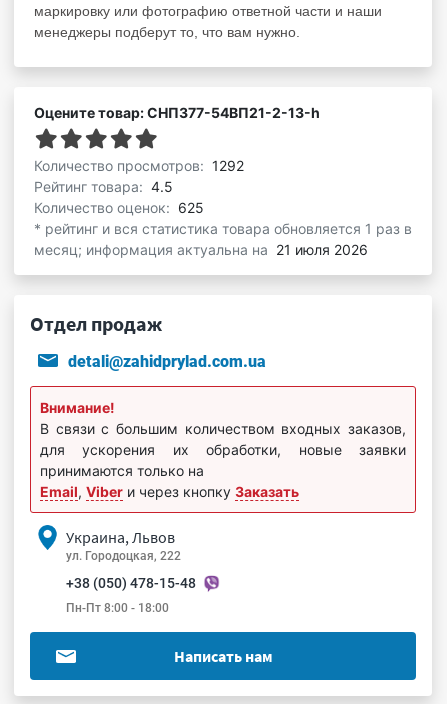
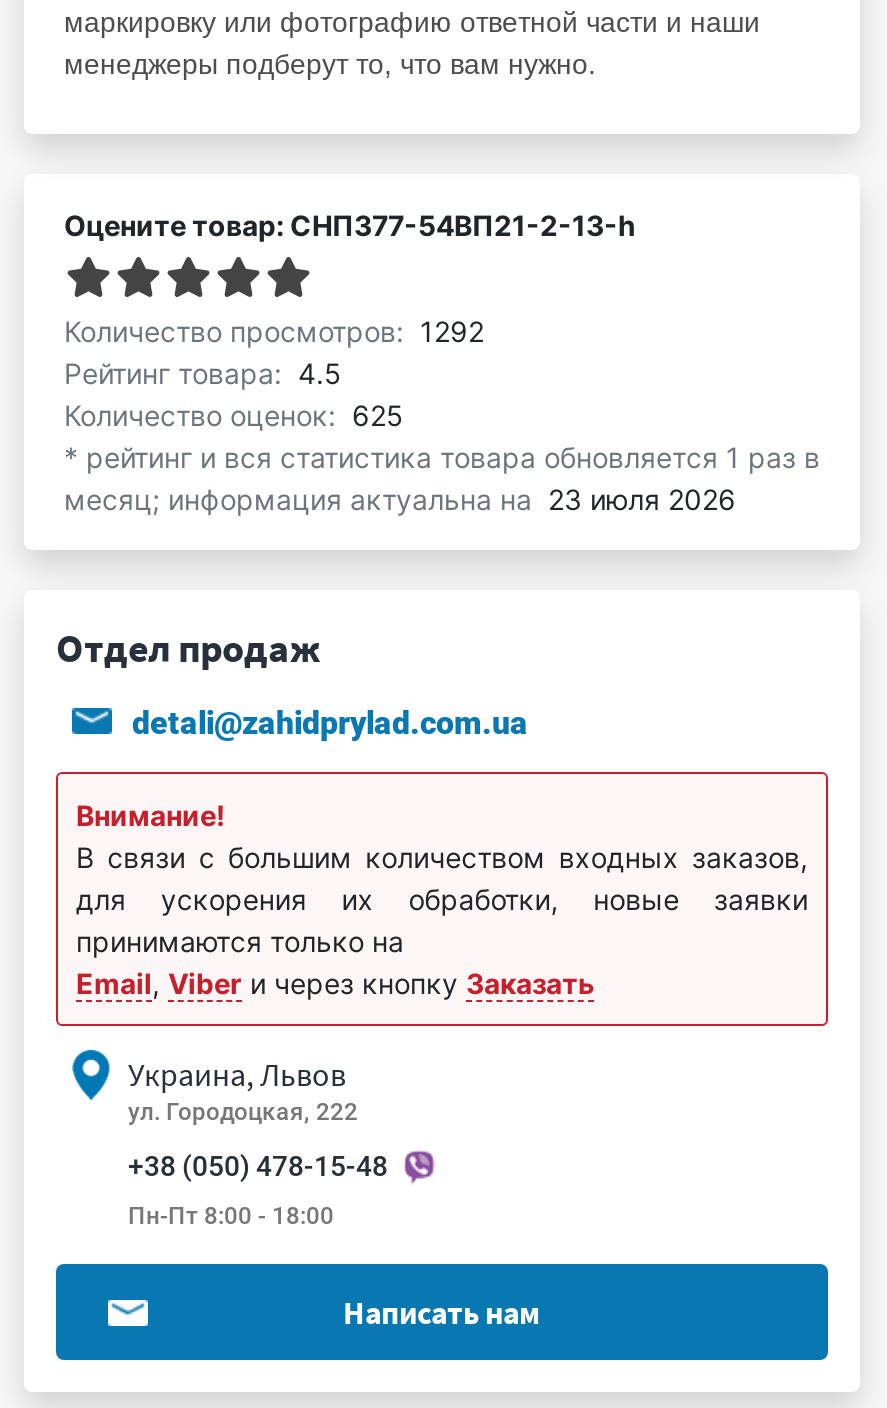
[34,241,368,258] месяц; информация актуальна на 21 июля 2026 -> [64,481,736,515] месяц; информация актуальна на 23 июля 2026

